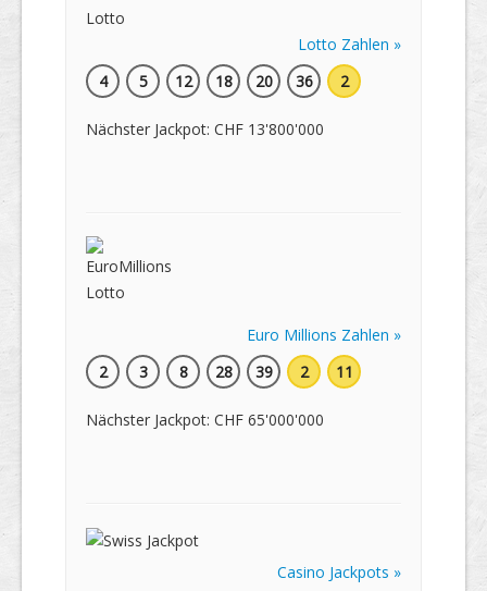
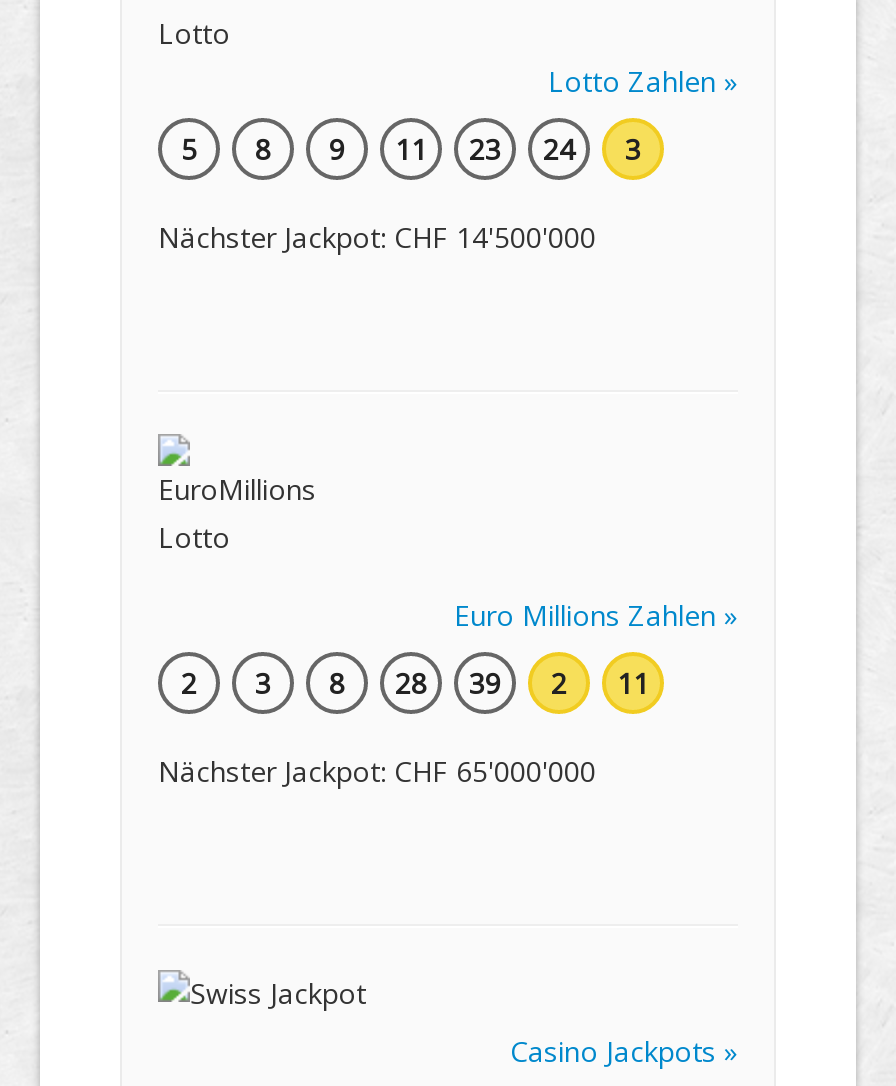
[98,71,107,92] 4 -> none
[174,71,348,92] 12 | 18 | 20 | 36 | 2 -> [255,130,641,168] 8 | 9 | 11 | 23 | 24 | 3
[86,119,324,140] Nächster Jackpot: CHF 13'800'000 -> [158,218,596,256] Nächster Jackpot: CHF 14'500'000

